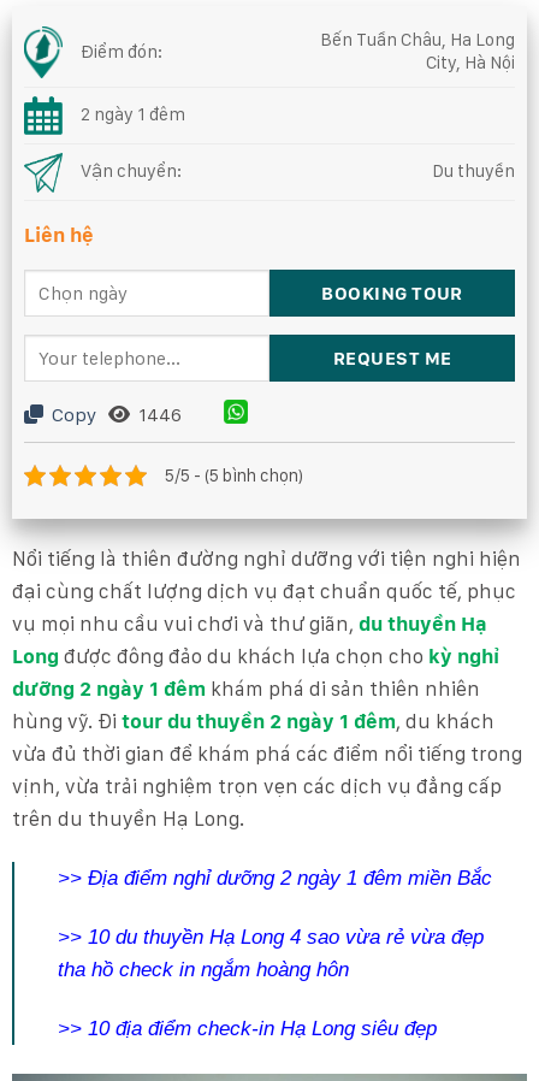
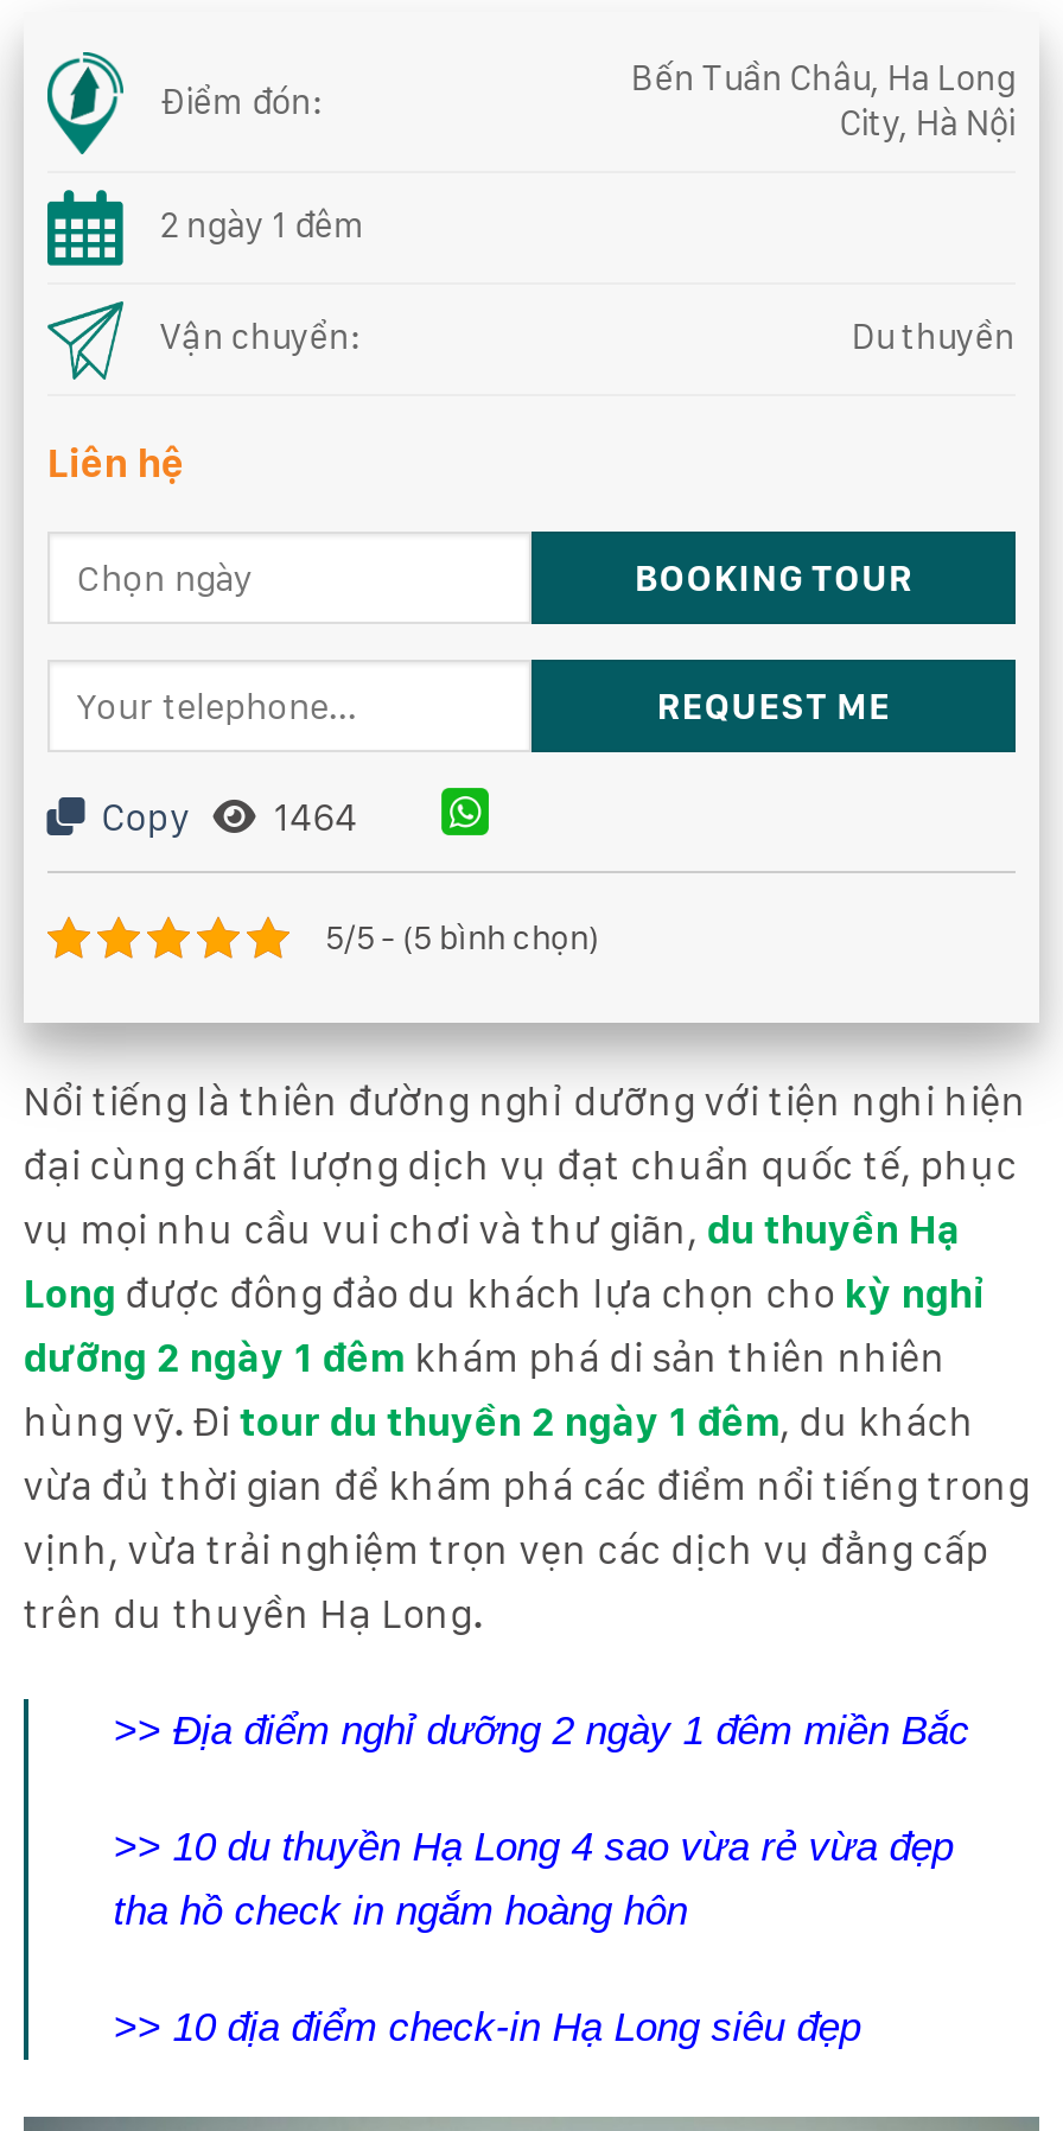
[47,404,181,426] Copy 1446 -> [92,795,358,841] Copy 1464

